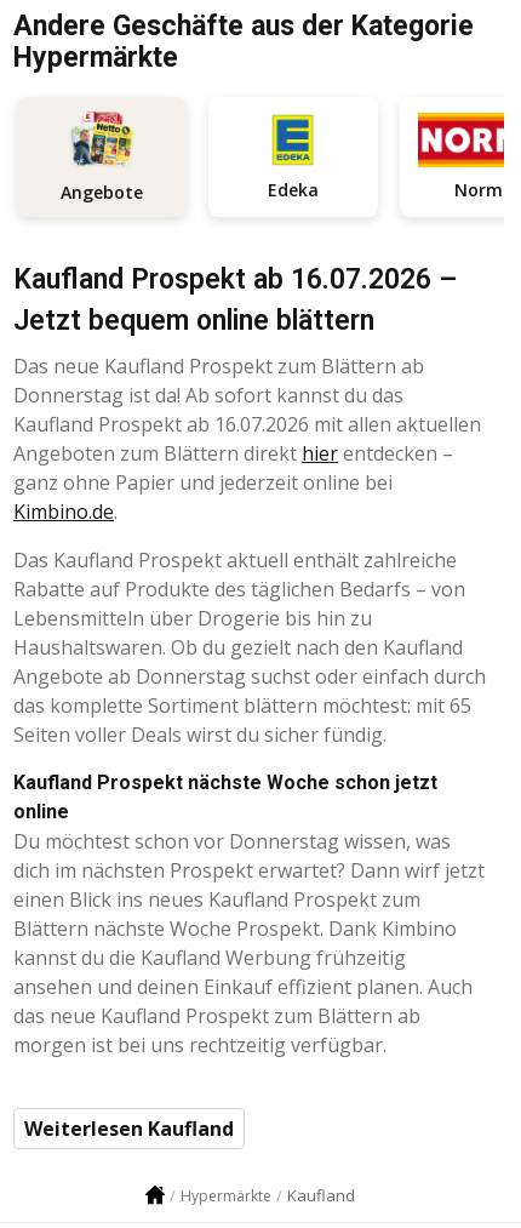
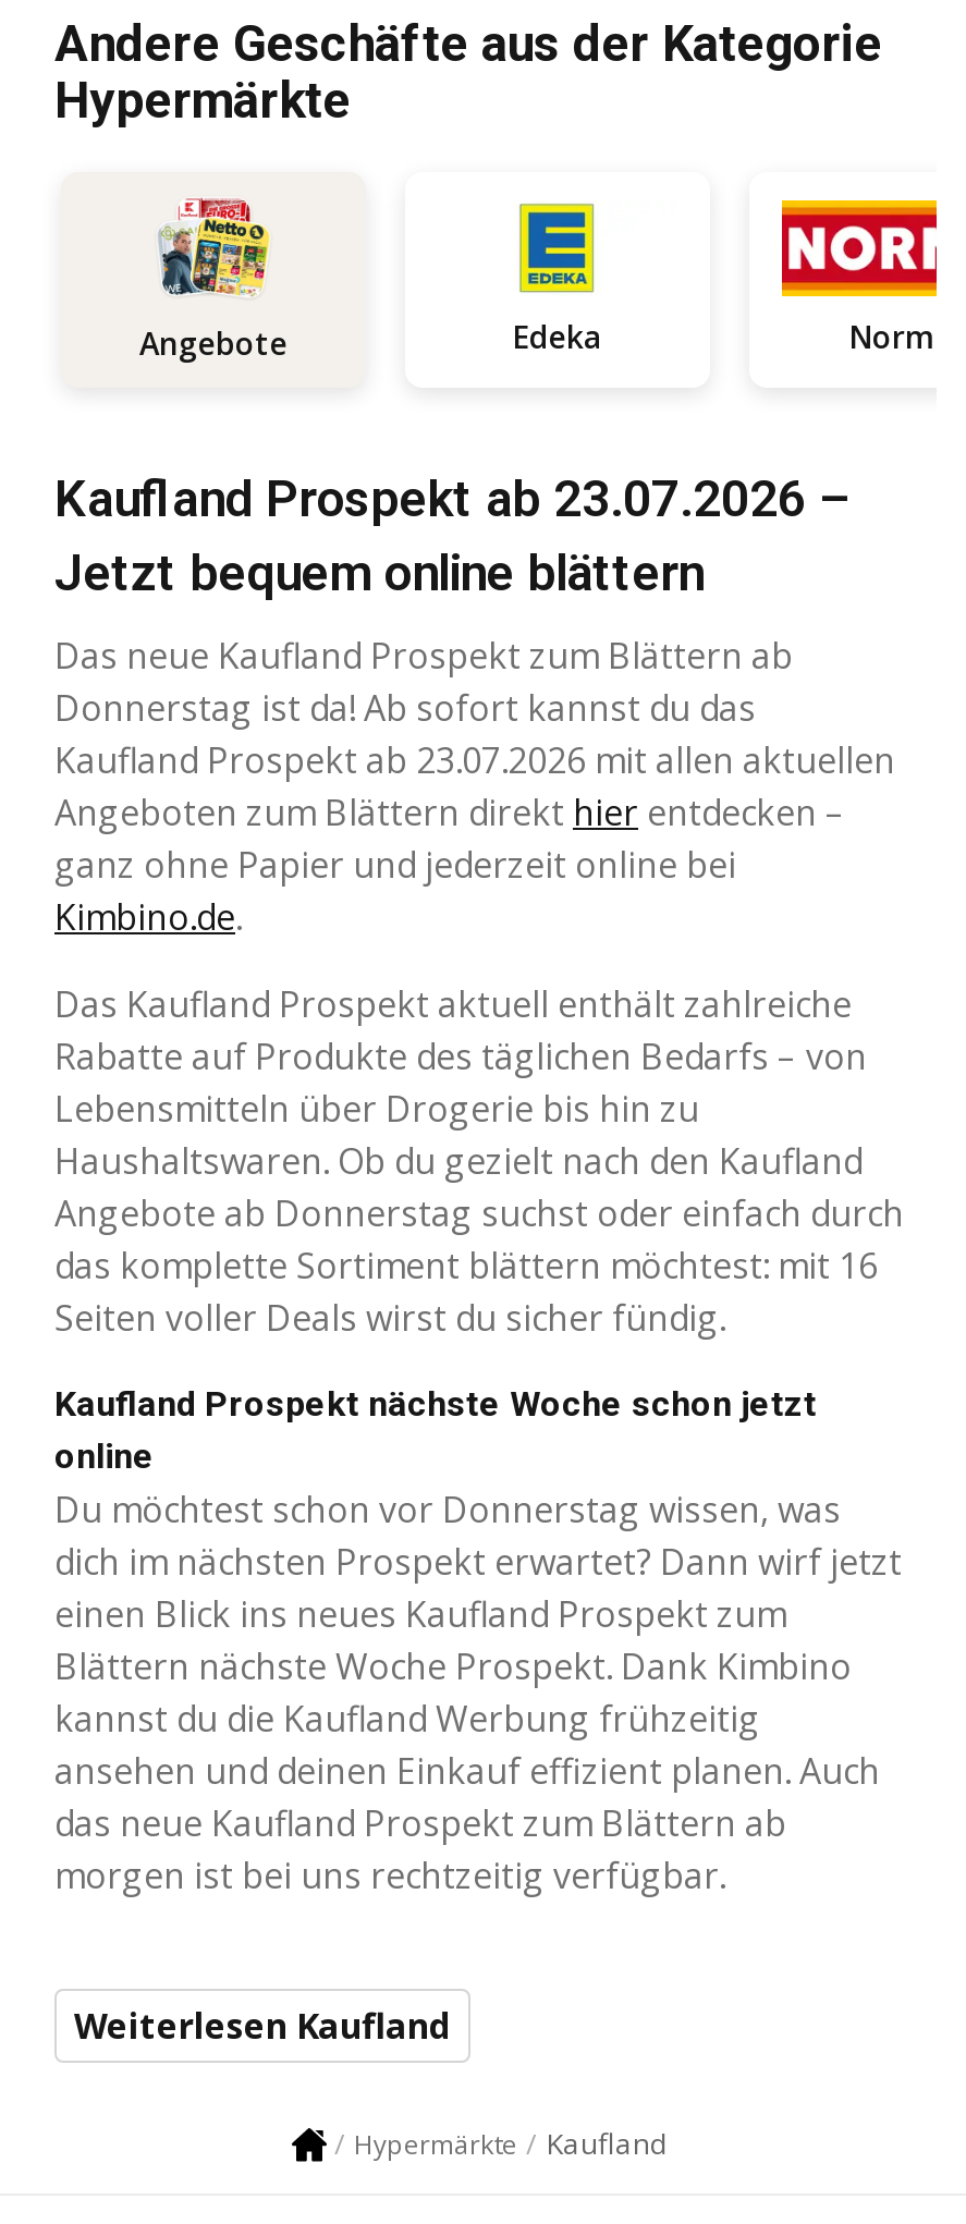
[13,264,457,296] Kaufland Prospekt ab 16.07.2026 – -> [54,469,852,528] Kaufland Prospekt ab 23.07.2026 –
[13,412,481,438] Kaufland Prospekt ab 16.07.2026 mit allen aktuellen -> [54,735,895,783] Kaufland Prospekt ab 23.07.2026 mit allen aktuellen
[13,693,471,719] das komplette Sortiment blättern möchtest: mit 65 -> [54,1241,878,1288] das komplette Sortiment blättern möchtest: mit 16

